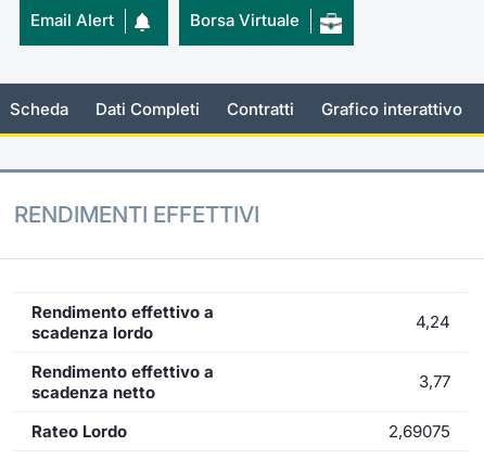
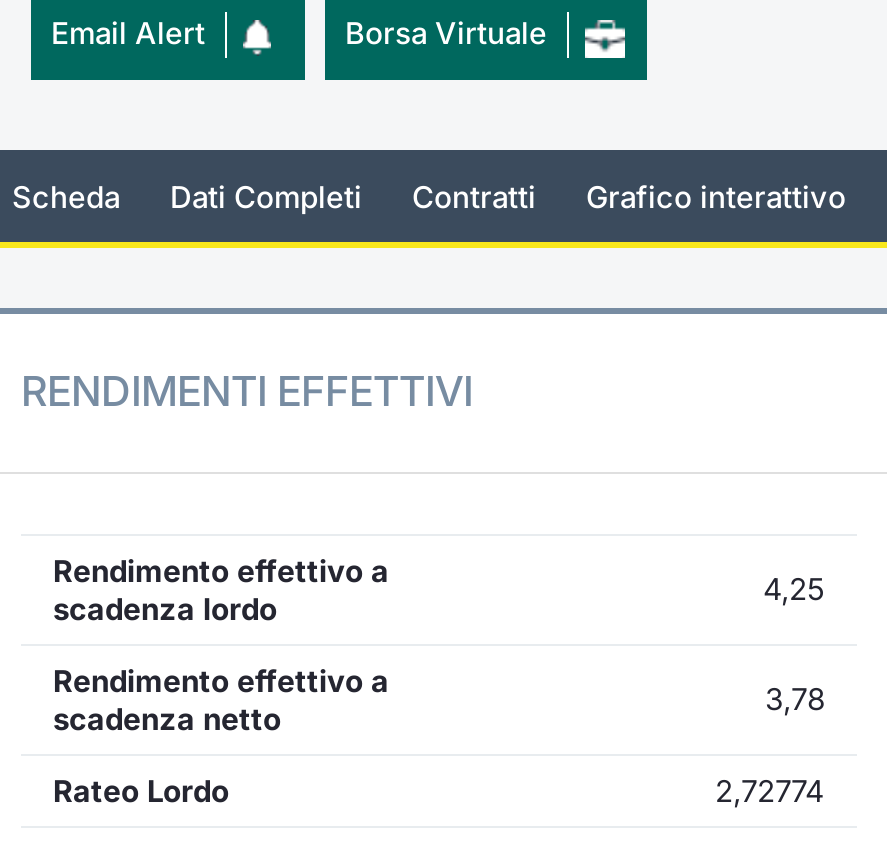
[416,311,450,331] 4,24 -> [763,569,825,607] 4,25
[419,371,450,391] 3,77 -> [765,679,825,717] 3,78
[389,420,450,441] 2,69075 -> [715,771,825,809] 2,72774

